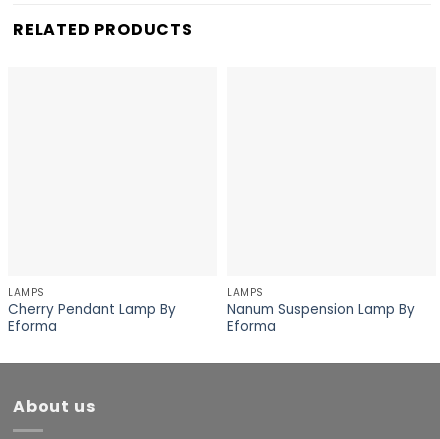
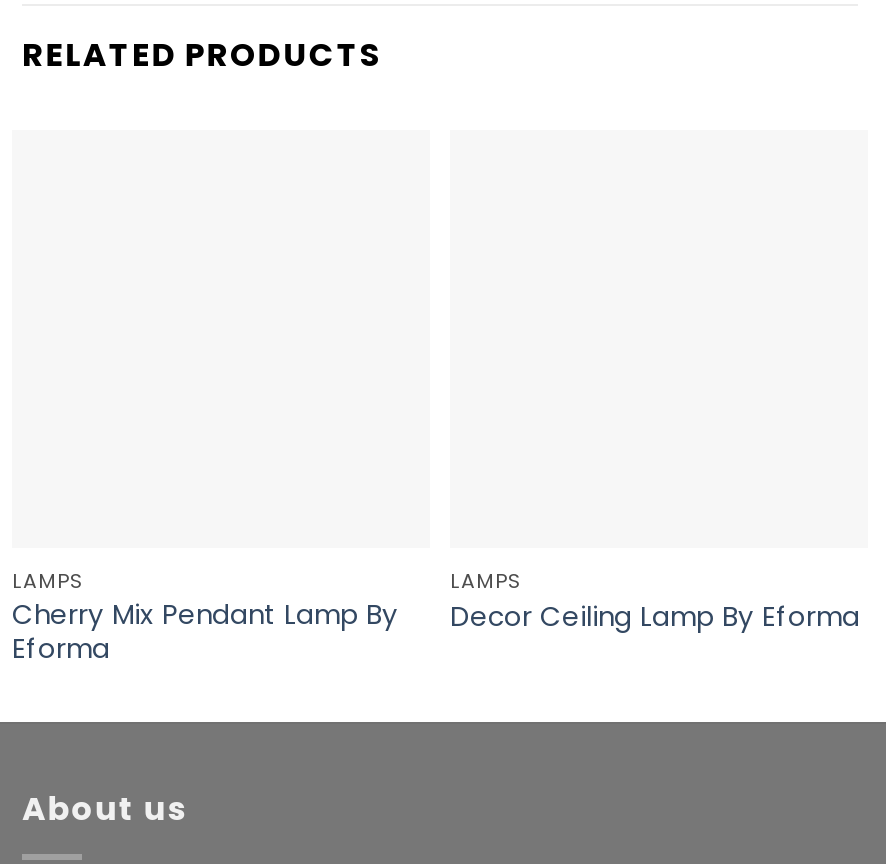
[8,300,176,319] Cherry Pendant Lamp By -> [12,597,398,635] Cherry Mix Pendant Lamp By
[227,300,415,336] Nanum Suspension Lamp By | Eforma -> [450,598,860,636] Decor Ceiling Lamp By Eforma

